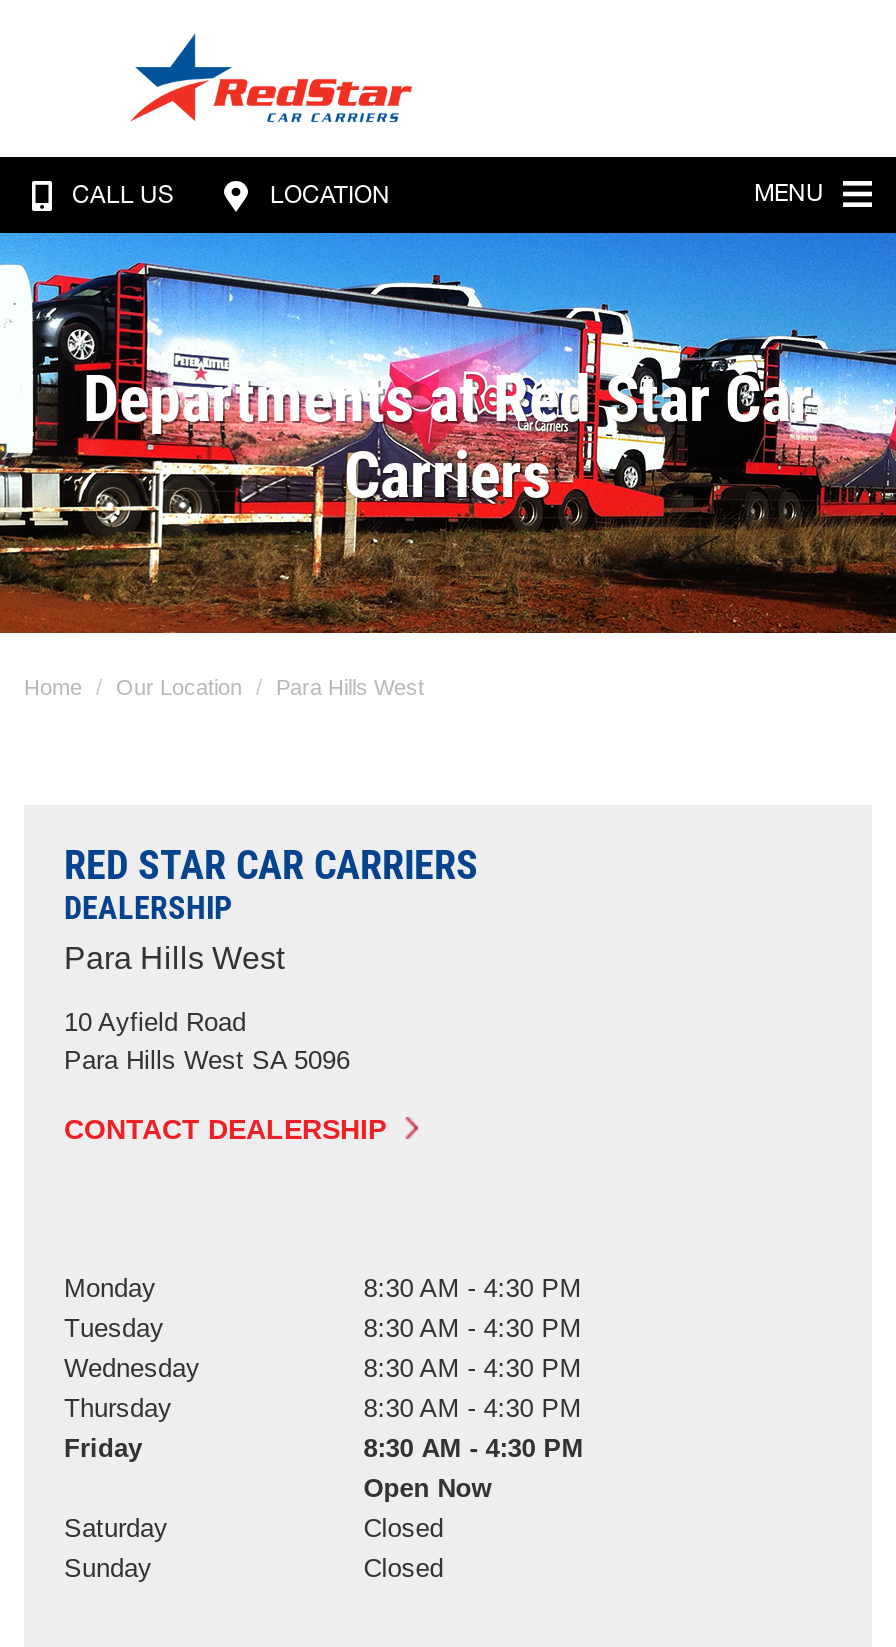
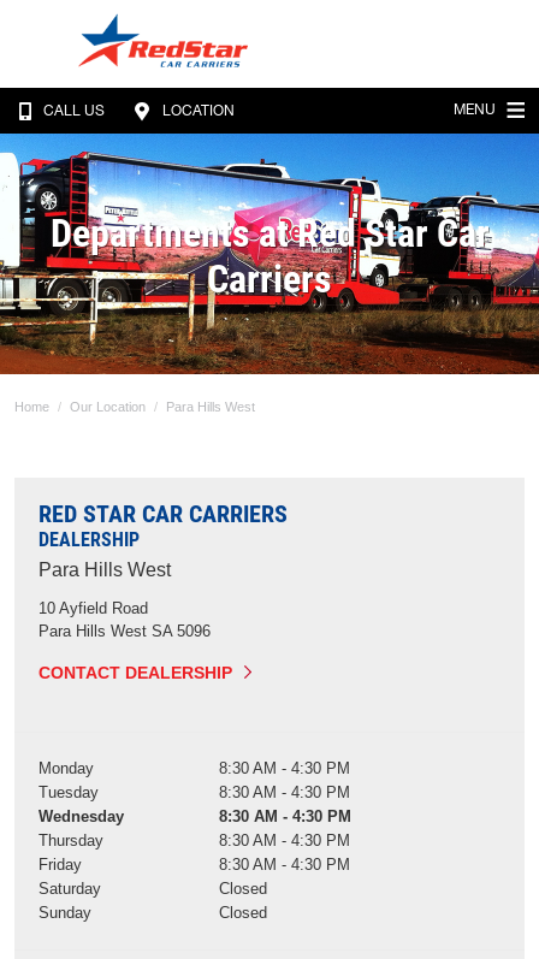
[364,1473,492,1503] Open Now -> none

